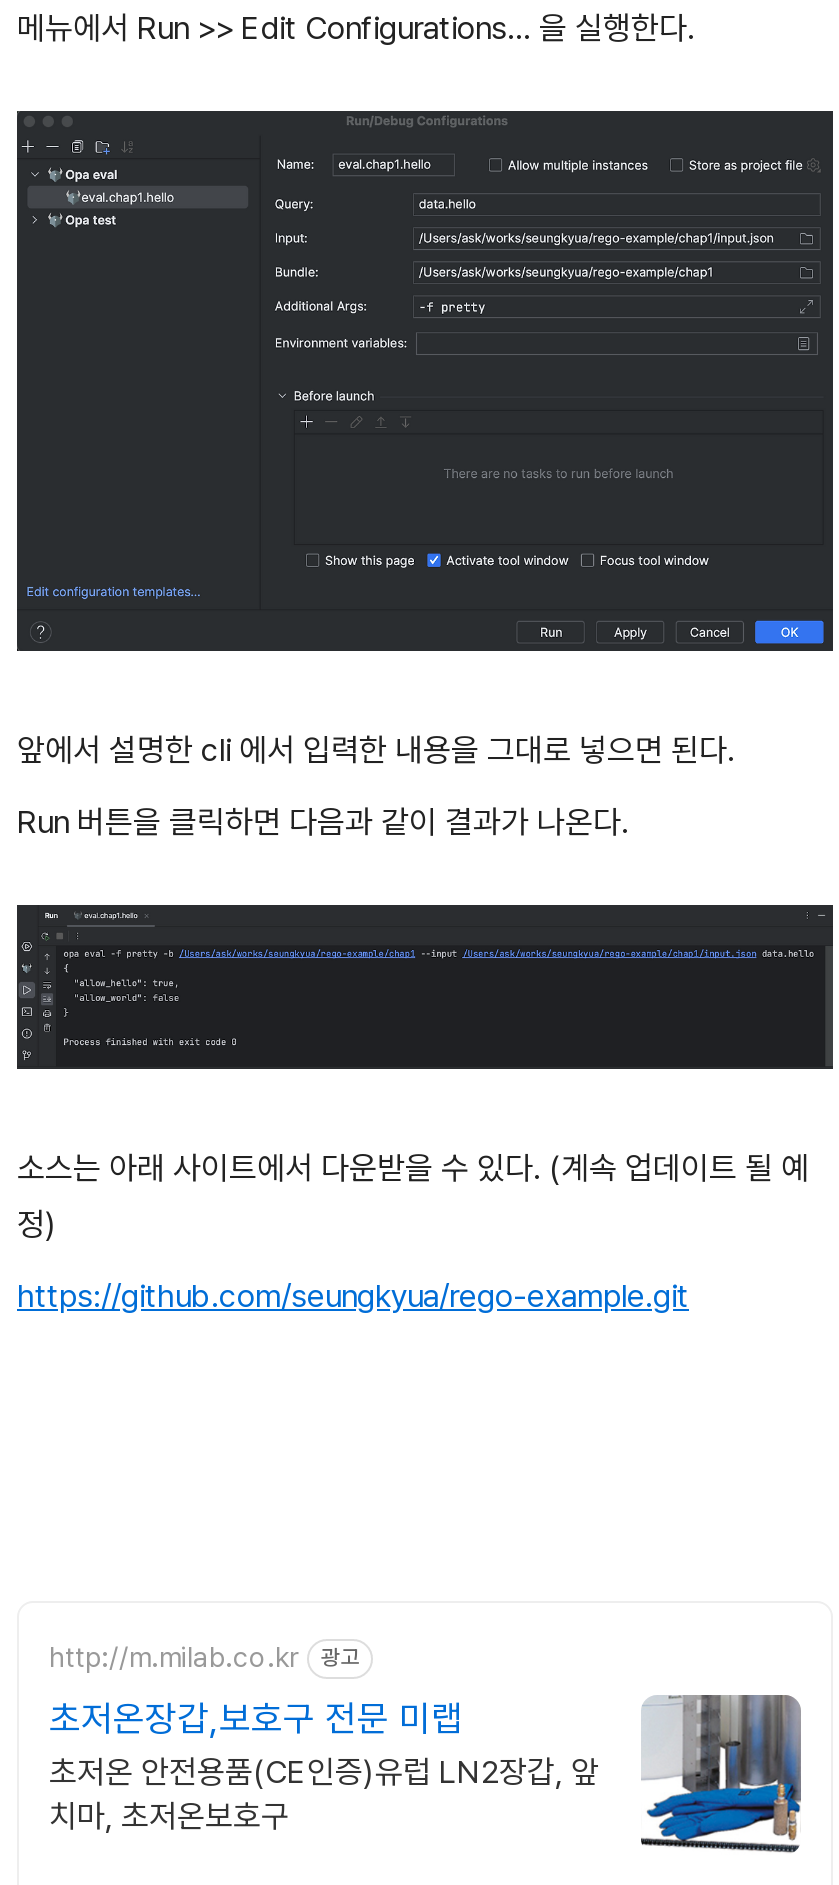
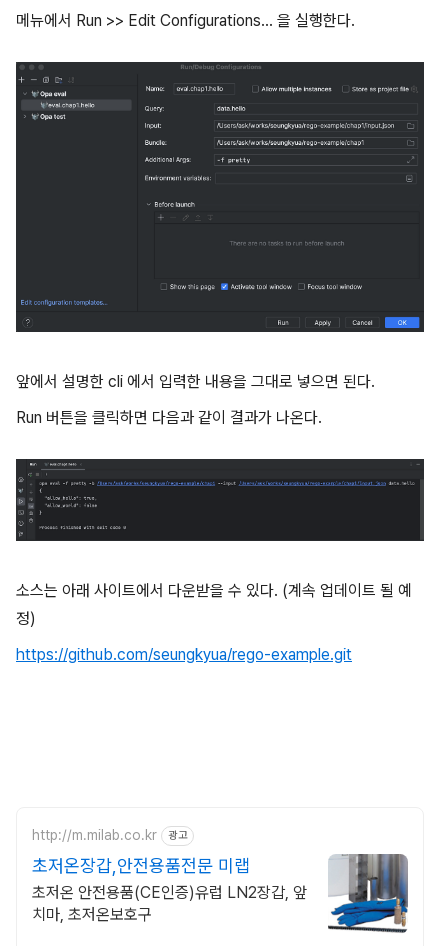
[49,1697,463,1739] 초저온장갑,보호구 전문 미랩 -> [32,855,250,876] 초저온장갑,안전용품전문 미랩

